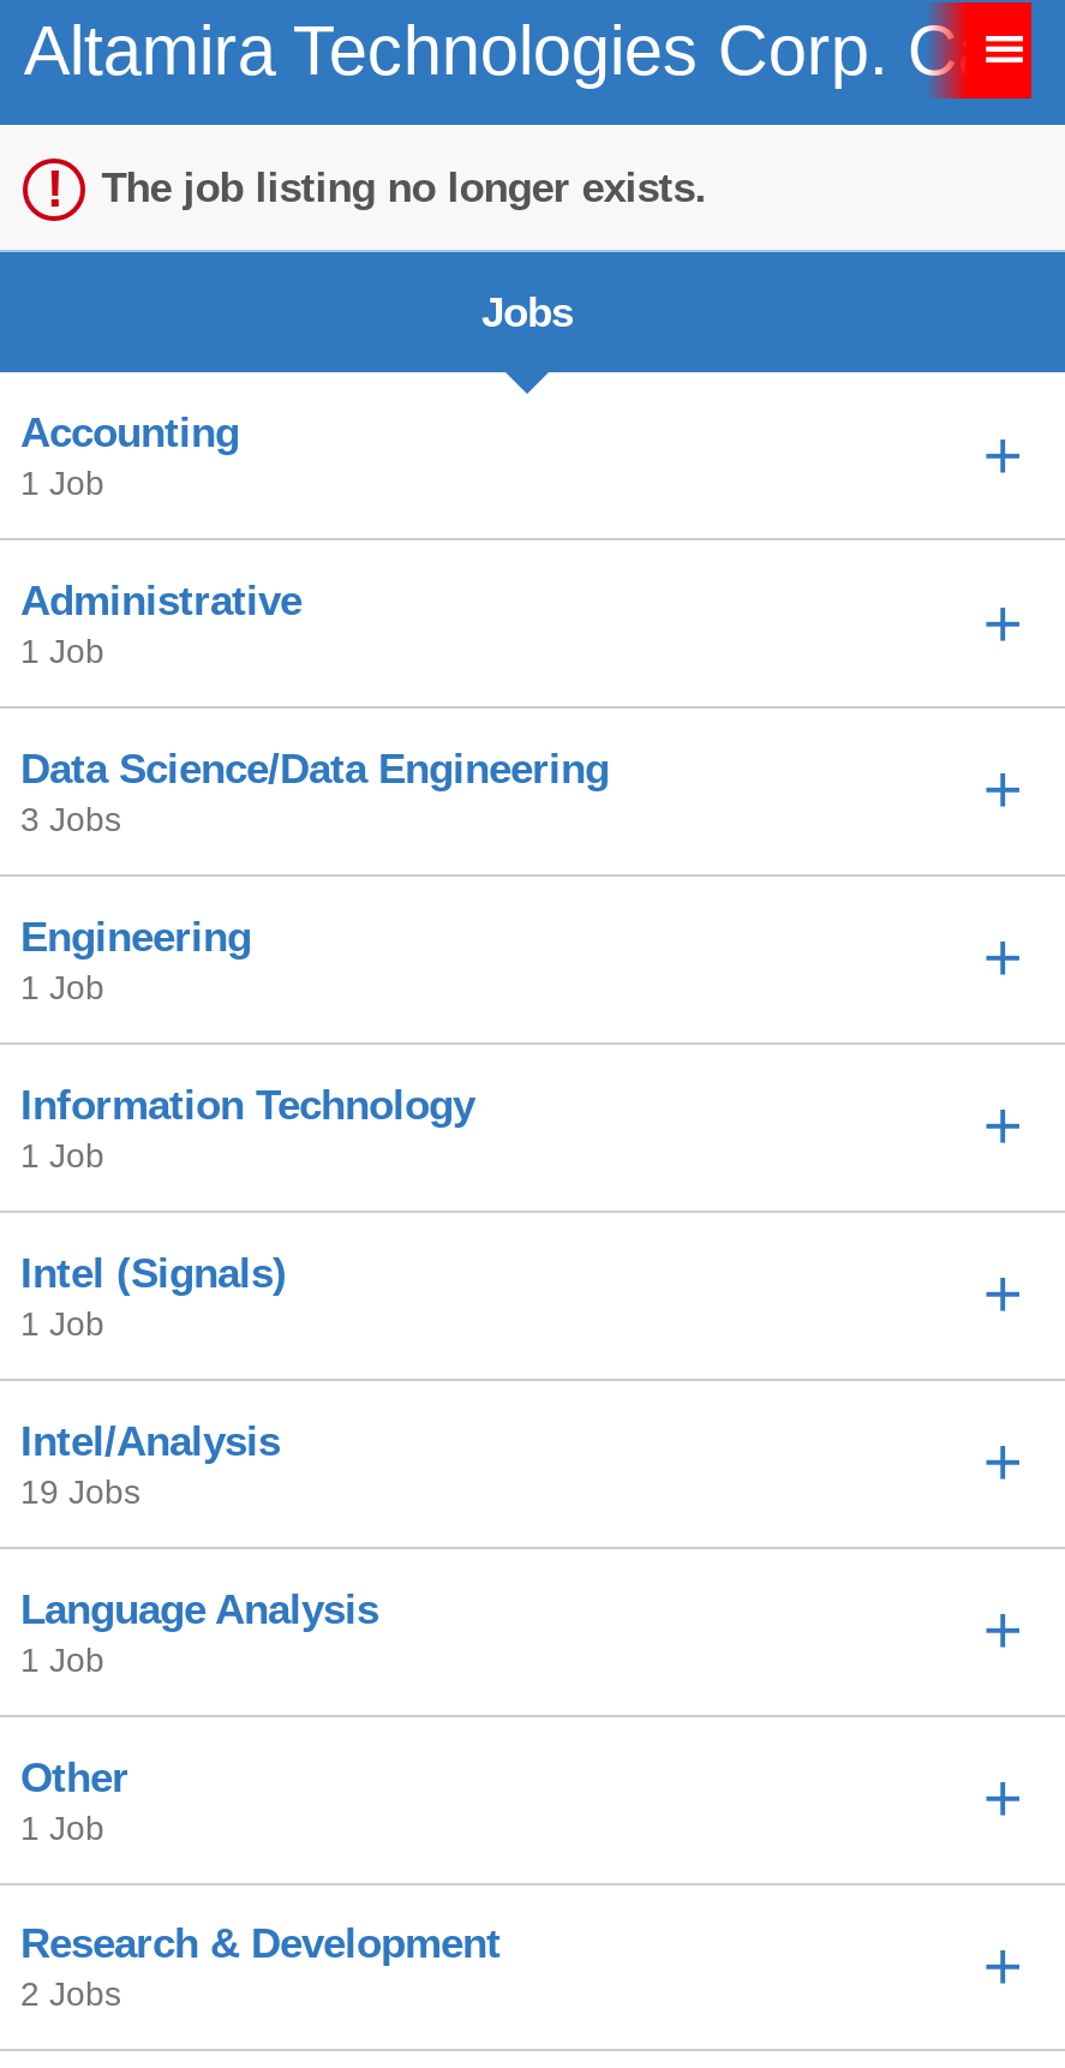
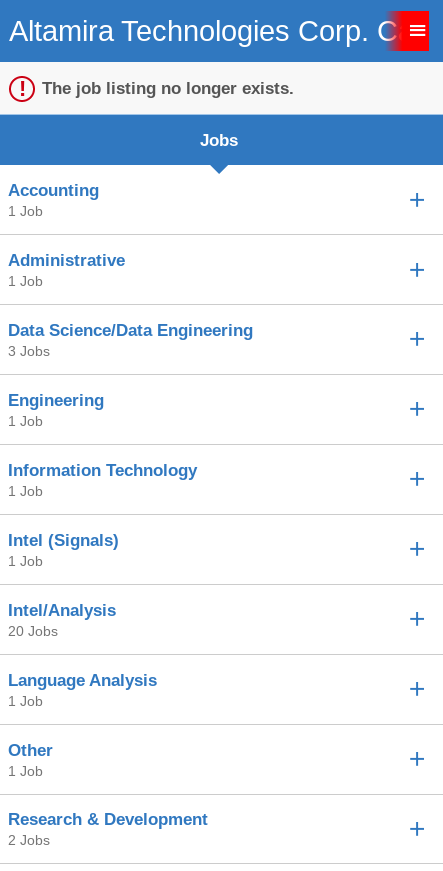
[20,1472,140,1510] 19 Jobs -> [8,623,58,639] 20 Jobs

